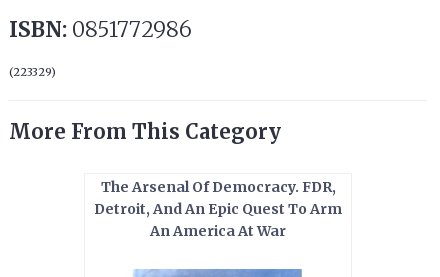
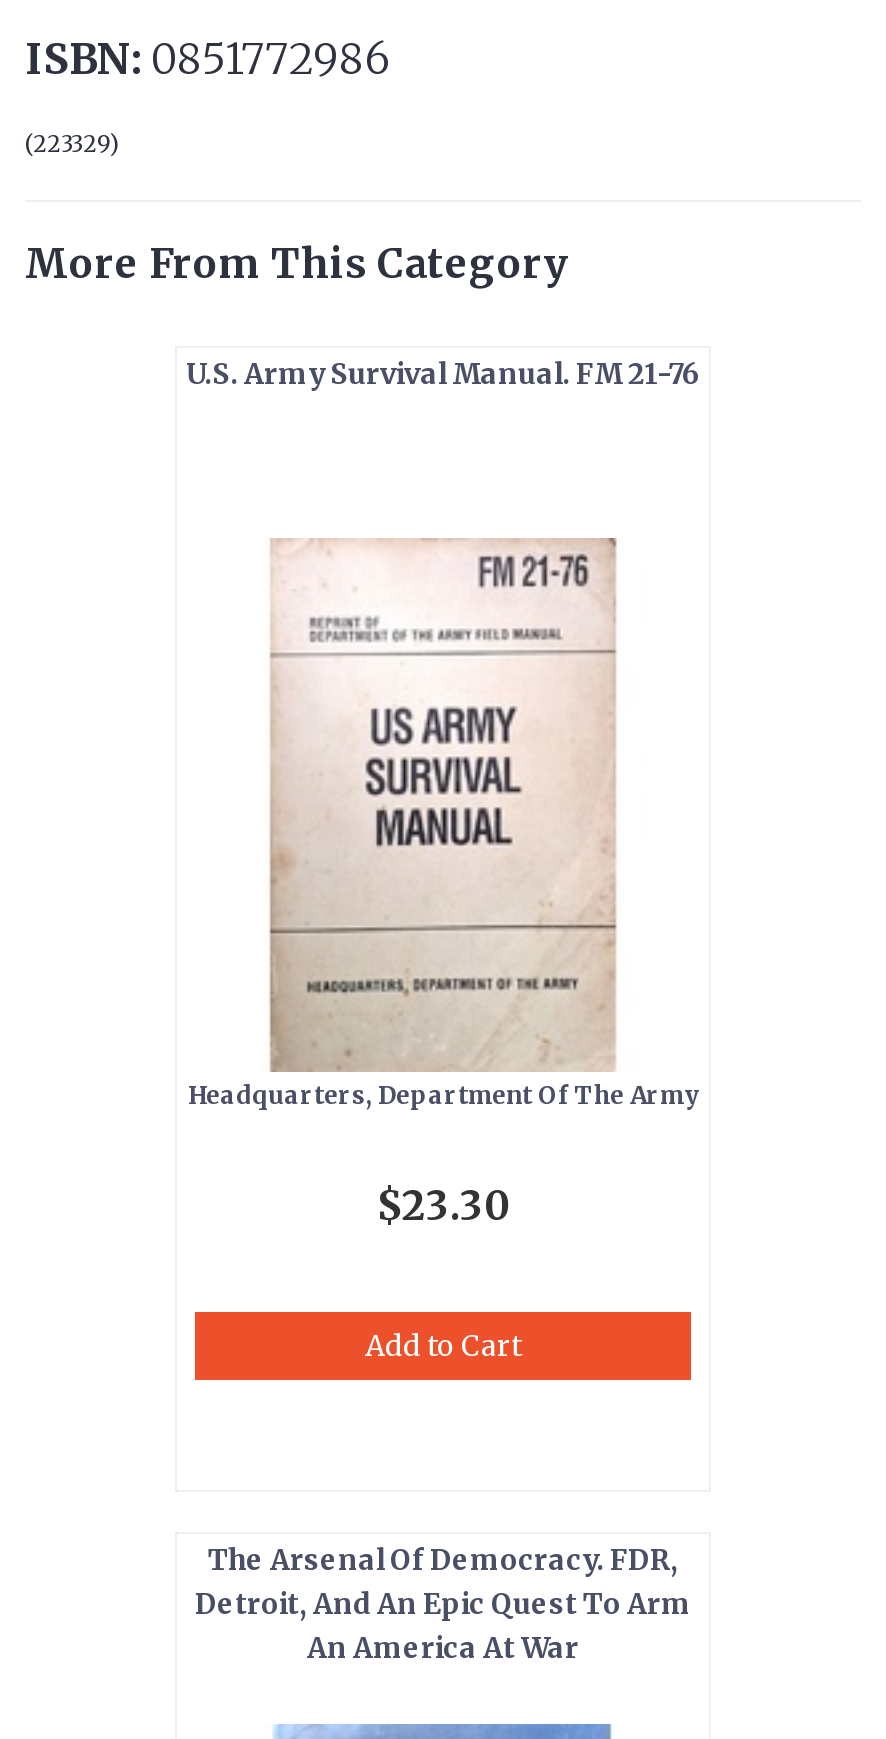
none -> [186,356,700,392] U.S. Army Survival Manual. FM 21-76
none -> [188,538,698,1363] [image] | Headquarters, Department Of The Army | $23.30 | Add to Cart

